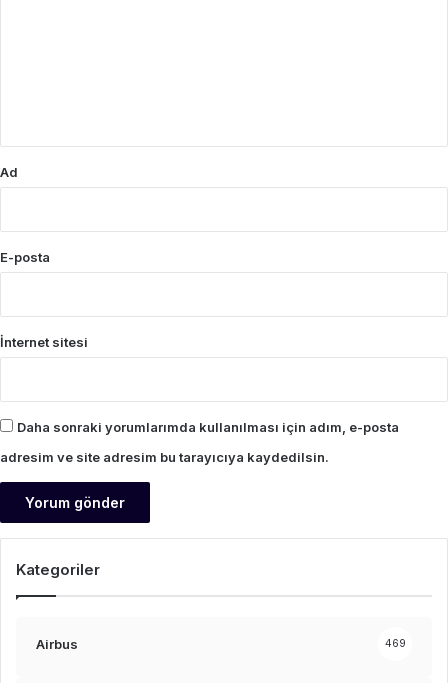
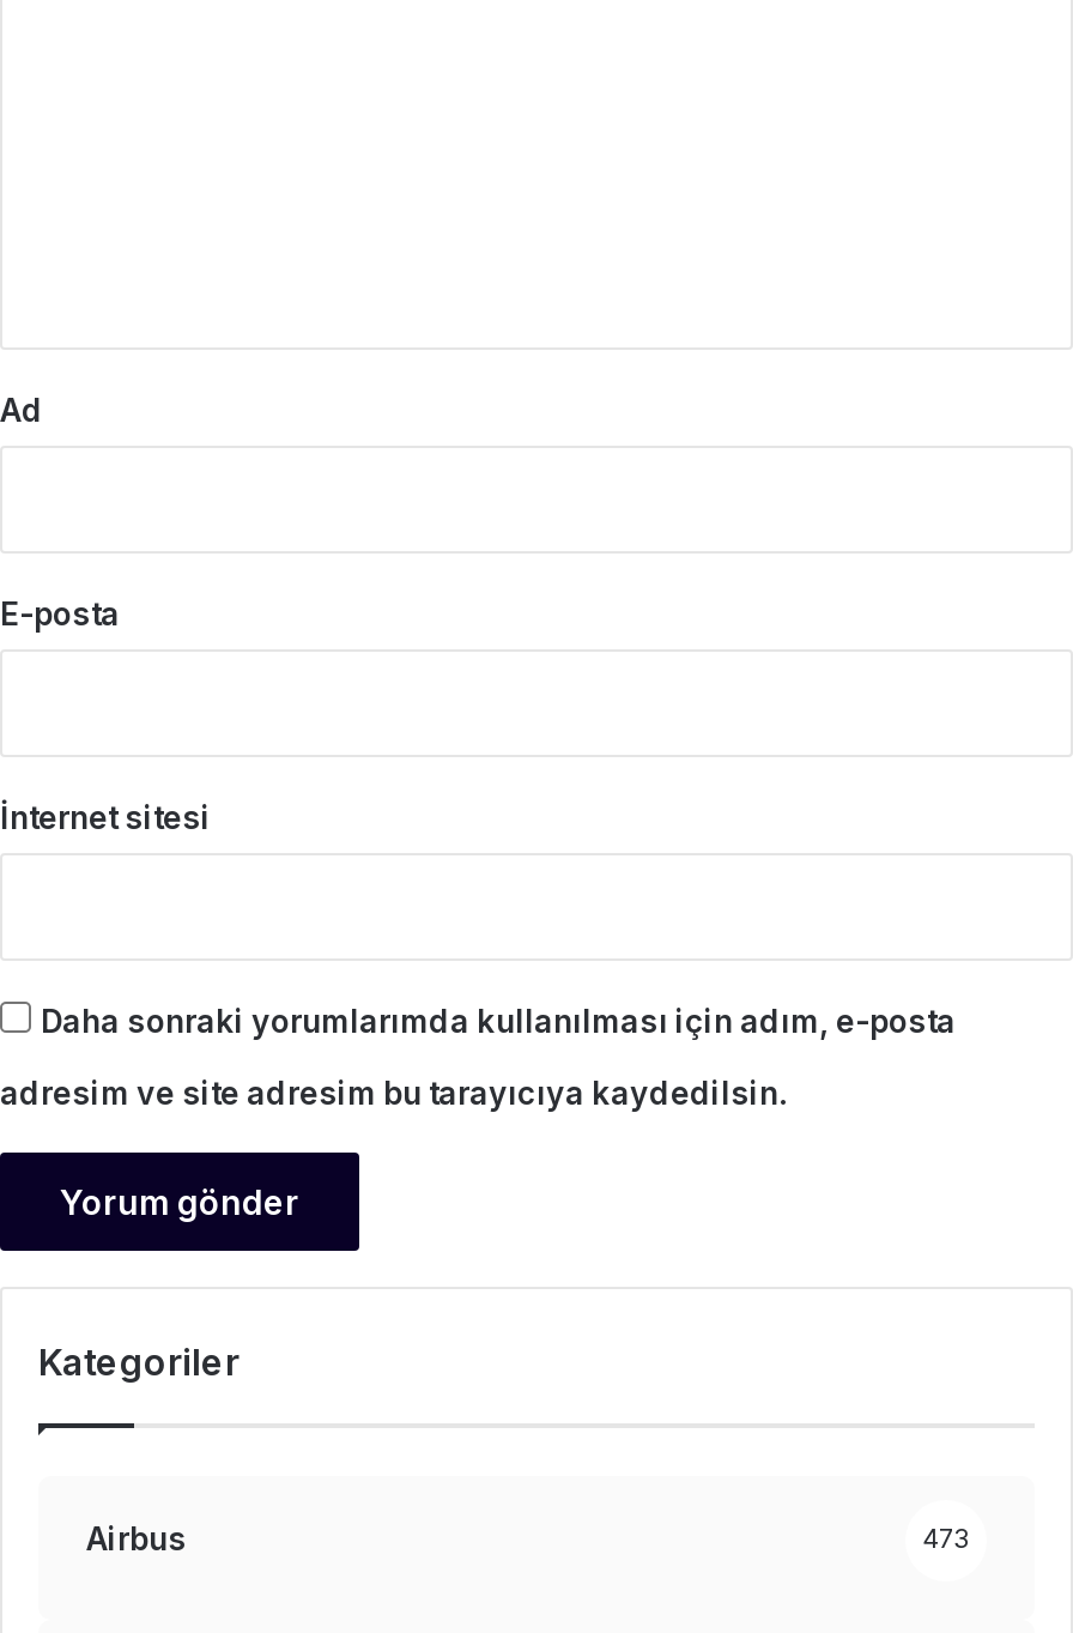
[384,637,405,650] 469 -> [922,1523,970,1554] 473

